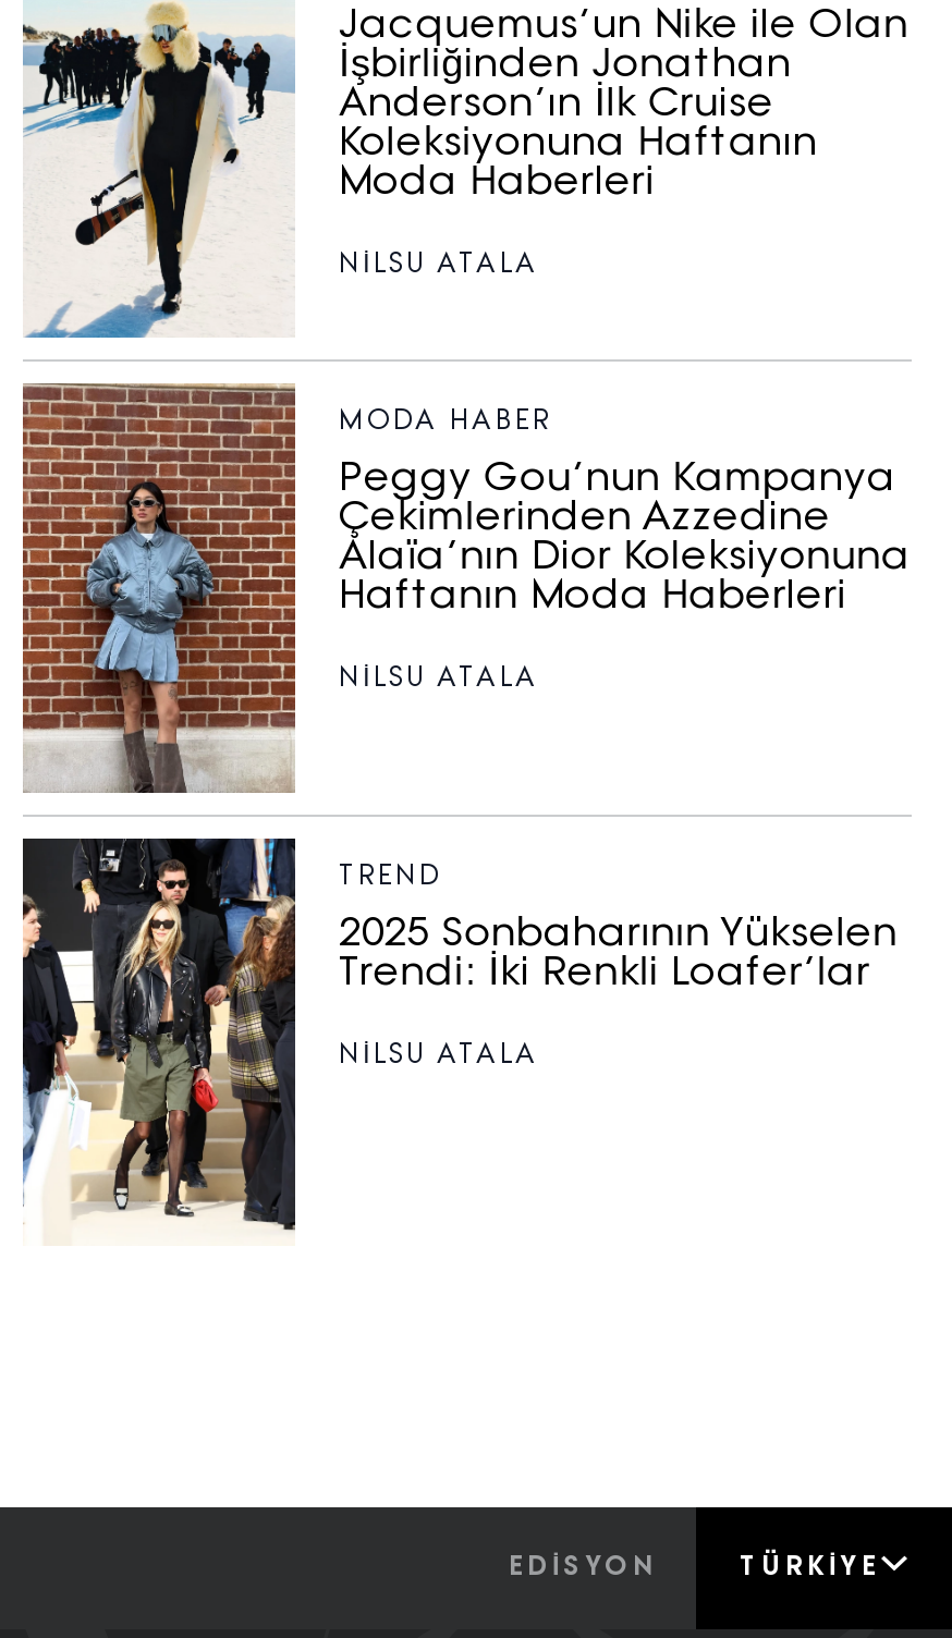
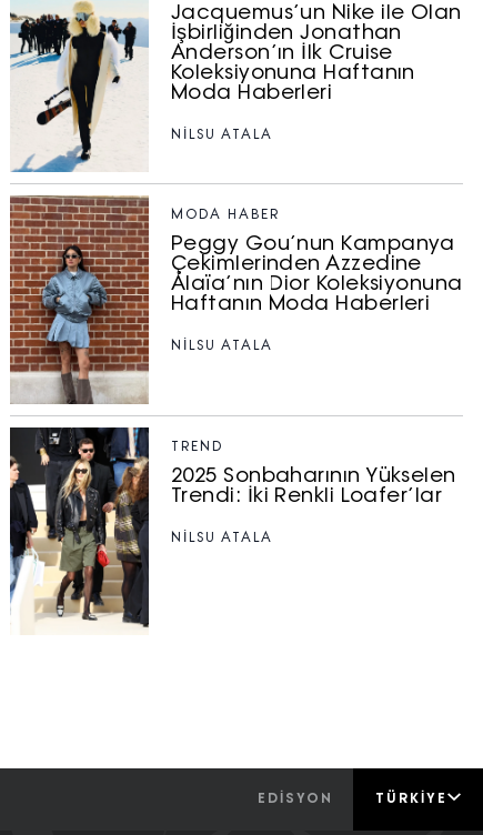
[339,253,539,279] NILSU ATALA -> [171,129,273,142] NİLSU ATALA
[339,668,539,694] NILSU ATALA -> [171,340,273,354] NİLSU ATALA
[339,1042,539,1069] NILSU ATALA -> [171,531,273,545] NİLSU ATALA

